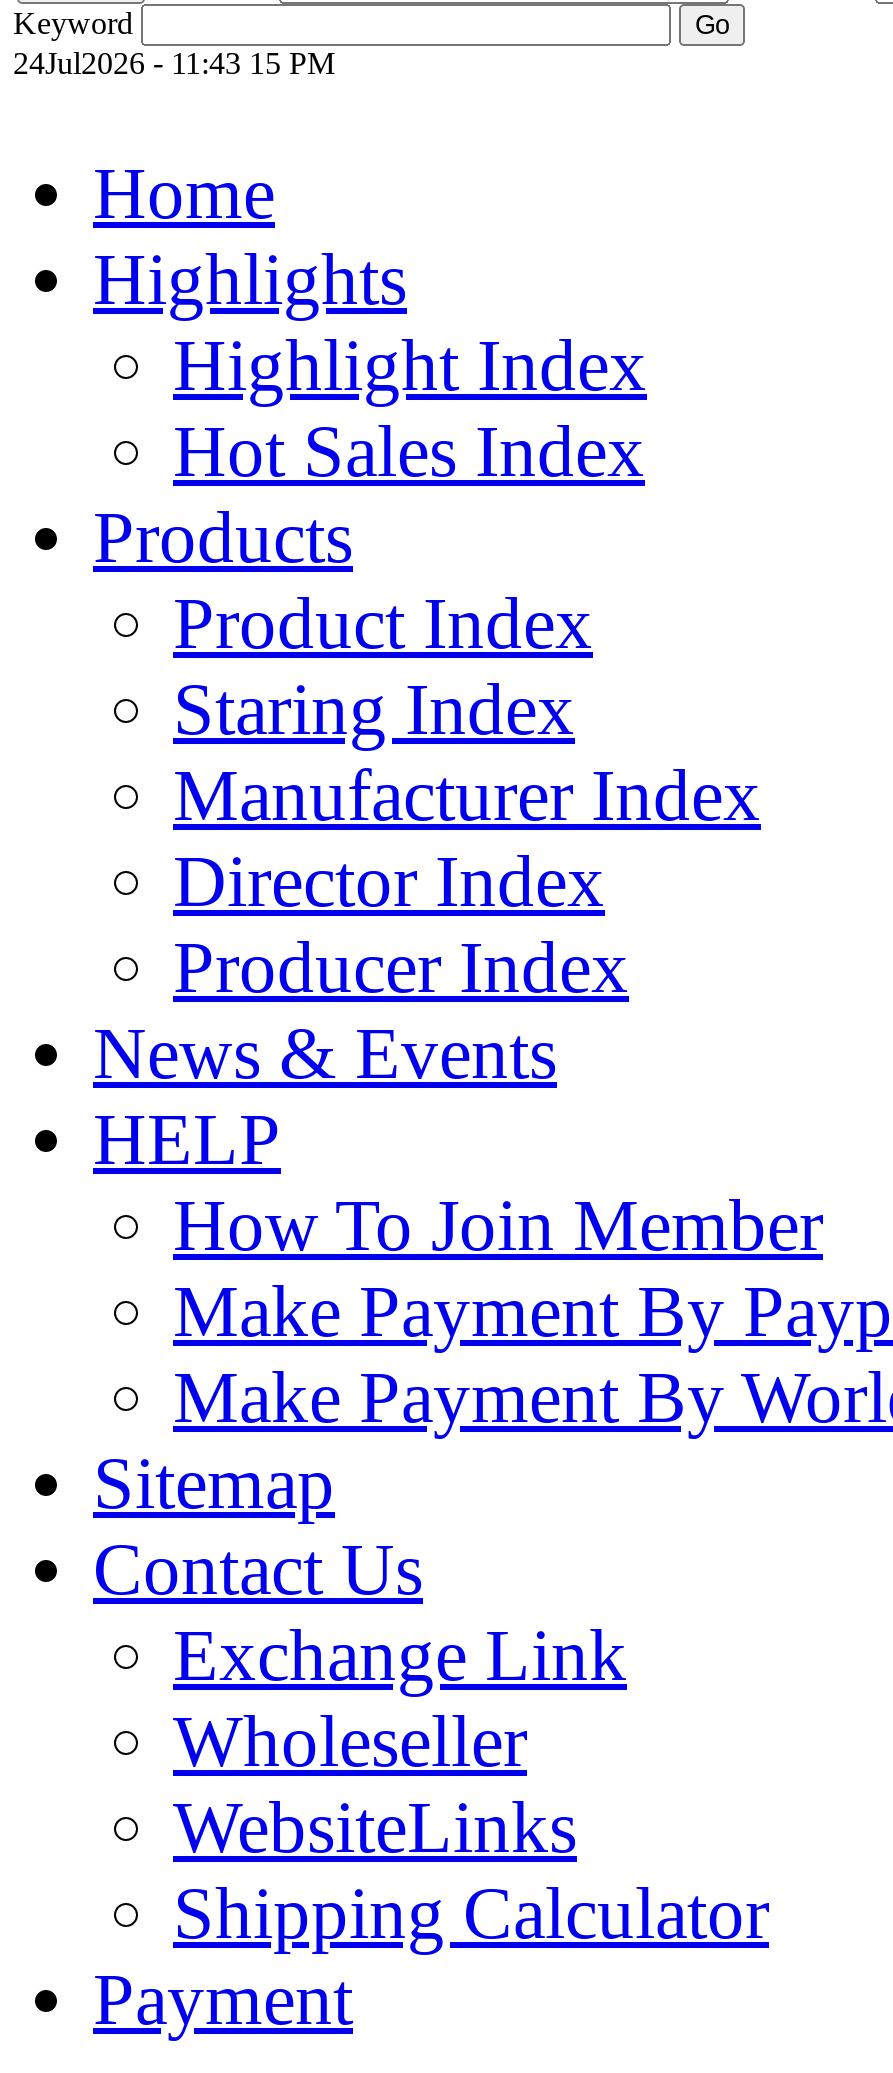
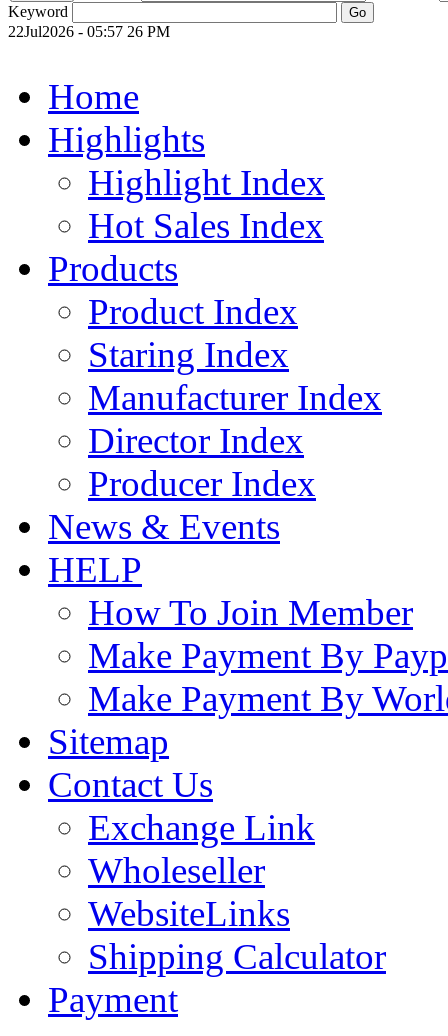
[13,46,335,80] 24Jul2026 - 11:43 15 PM -> [8,23,170,40] 22Jul2026 - 05:57 26 PM

